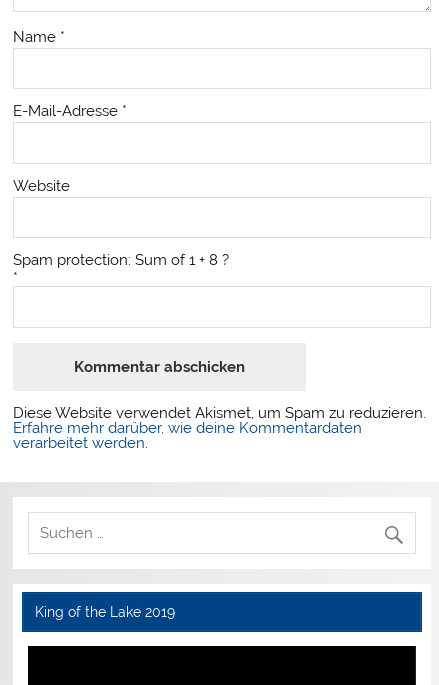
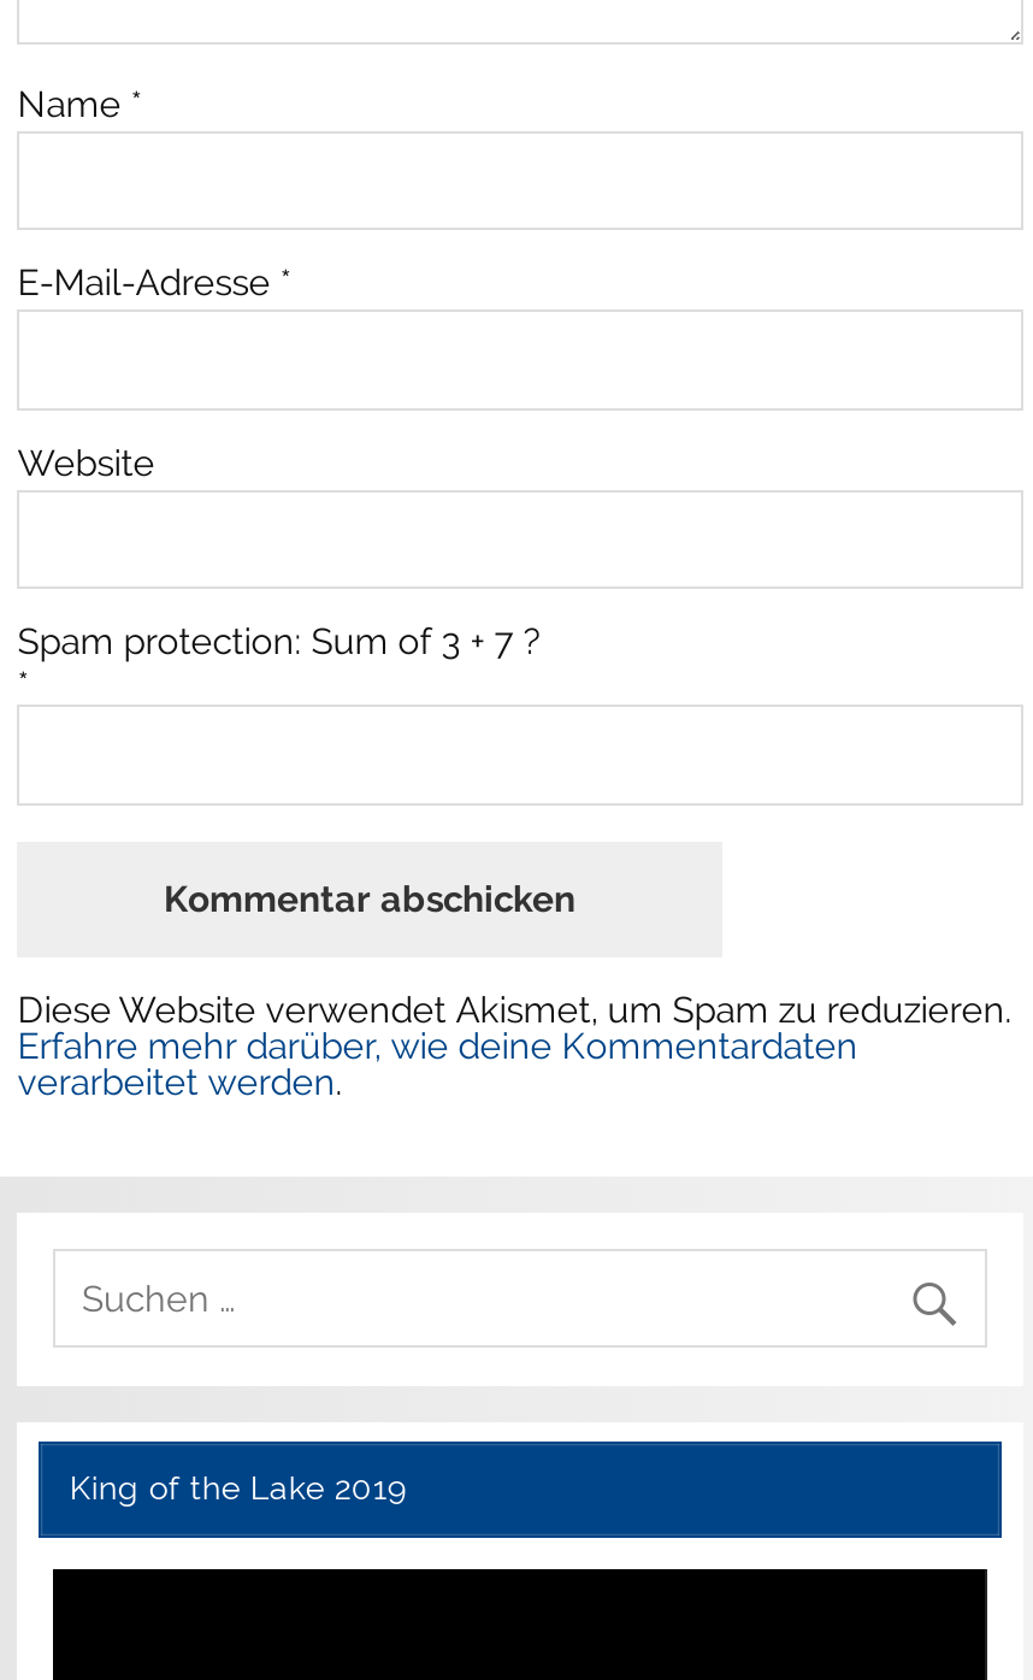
[13,251,229,269] Spam protection: Sum of 1 + 8 ? -> [17,621,540,665] Spam protection: Sum of 3 + 7 ?

